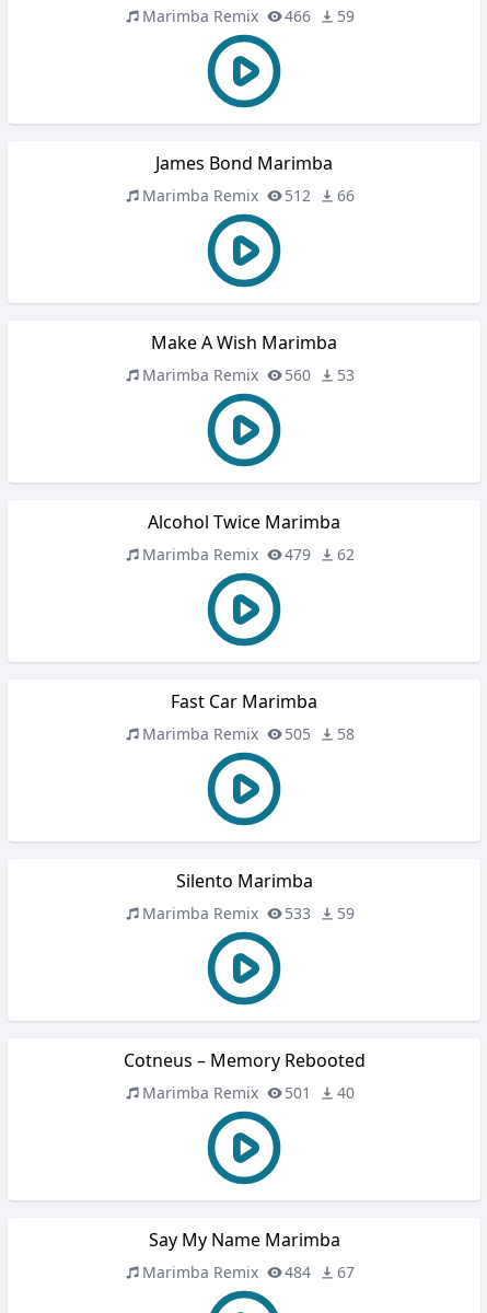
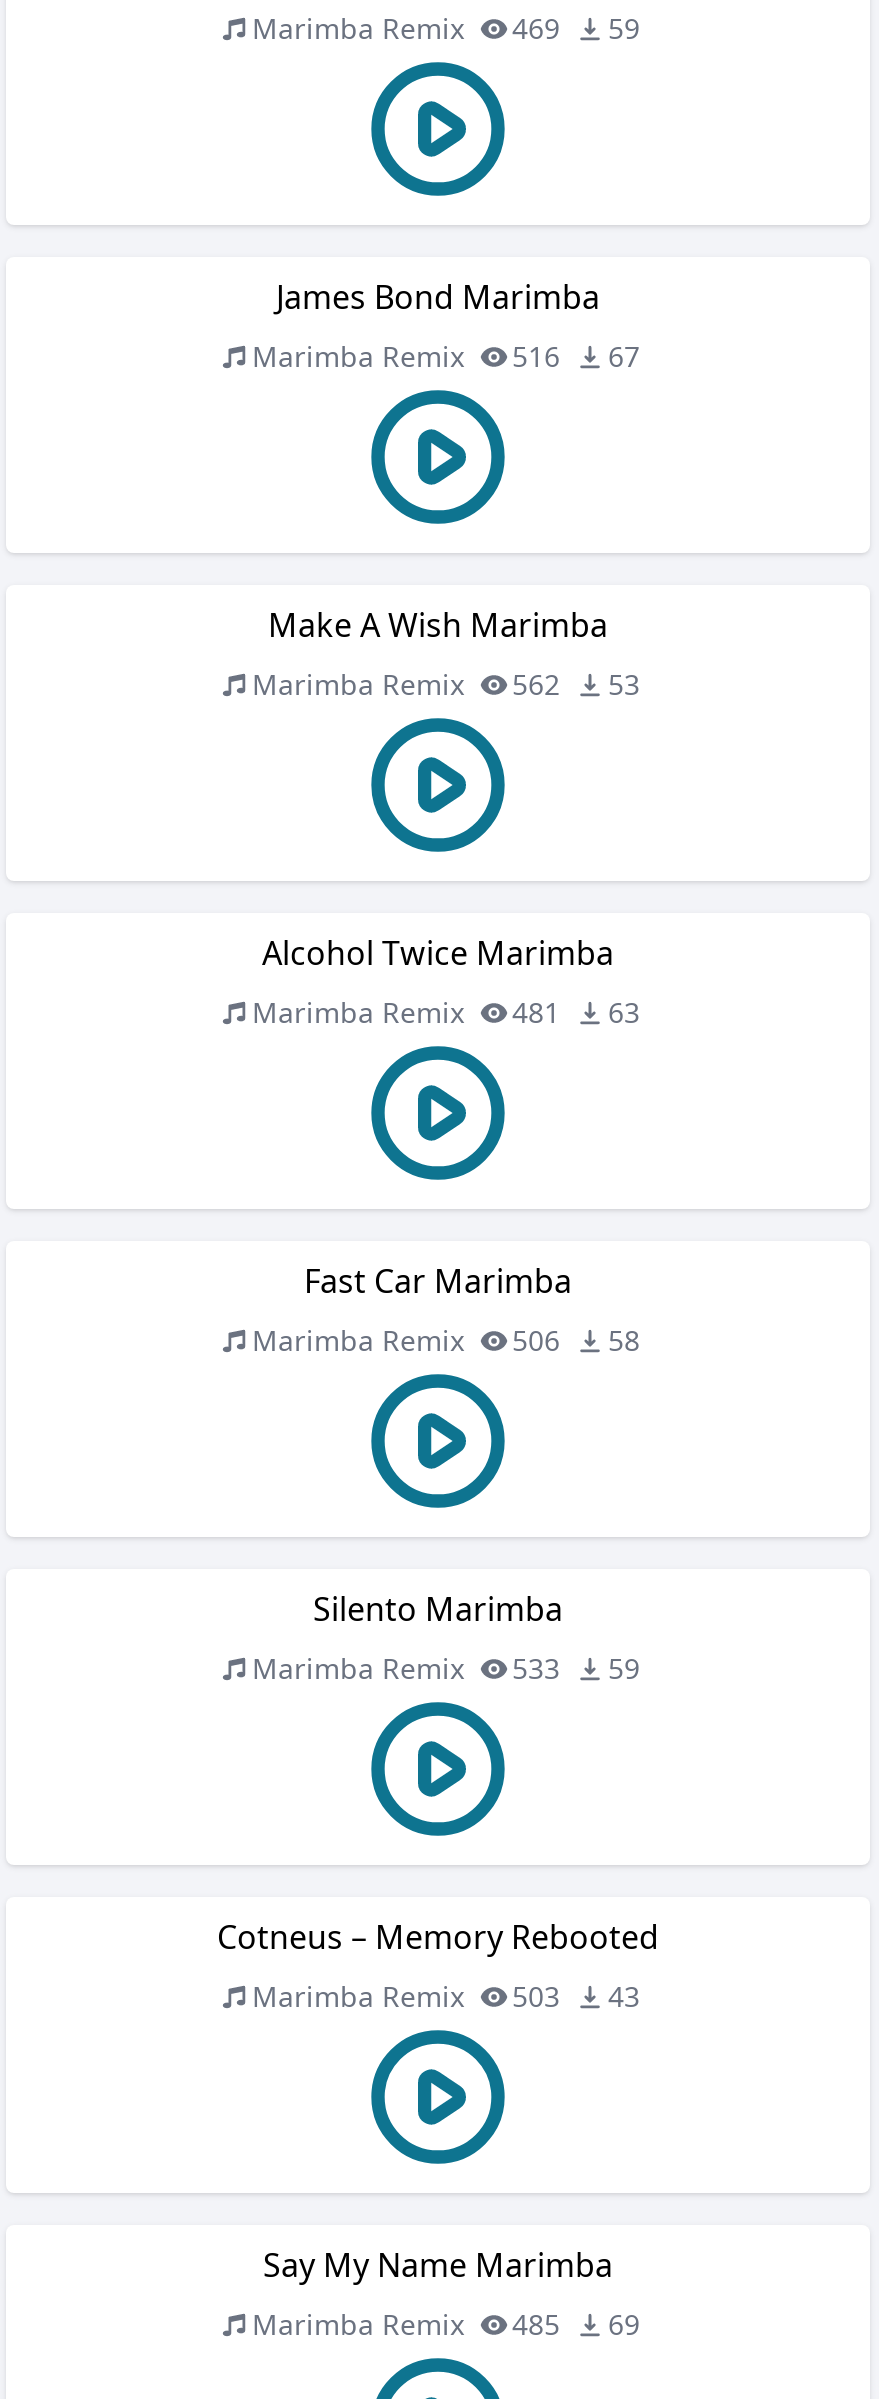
[142,5,355,26] Marimba Remix 466 59 -> [252,9,640,47] Marimba Remix 469 59
[285,185,311,206] 512 -> [512,337,560,375] 516
[337,185,355,206] 66 -> [608,337,640,375] 67
[142,364,355,385] Marimba Remix 560 53 -> [252,665,640,703] Marimba Remix 562 53
[285,544,311,565] 479 -> [512,993,560,1031] 481
[337,544,355,565] 62 -> [608,993,640,1031] 63
[142,723,355,744] Marimba Remix 505 58 -> [252,1321,640,1359] Marimba Remix 506 58
[285,1082,311,1103] 501 -> [512,1977,560,2015] 503
[337,1082,355,1103] 40 -> [608,1977,640,2015] 43
[285,1262,311,1282] 484 -> [512,2305,560,2343] 485
[337,1262,355,1282] 67 -> [608,2305,640,2343] 69

